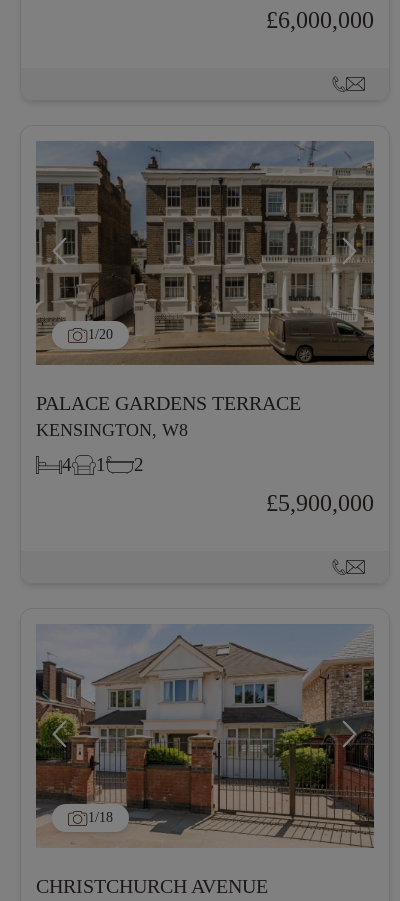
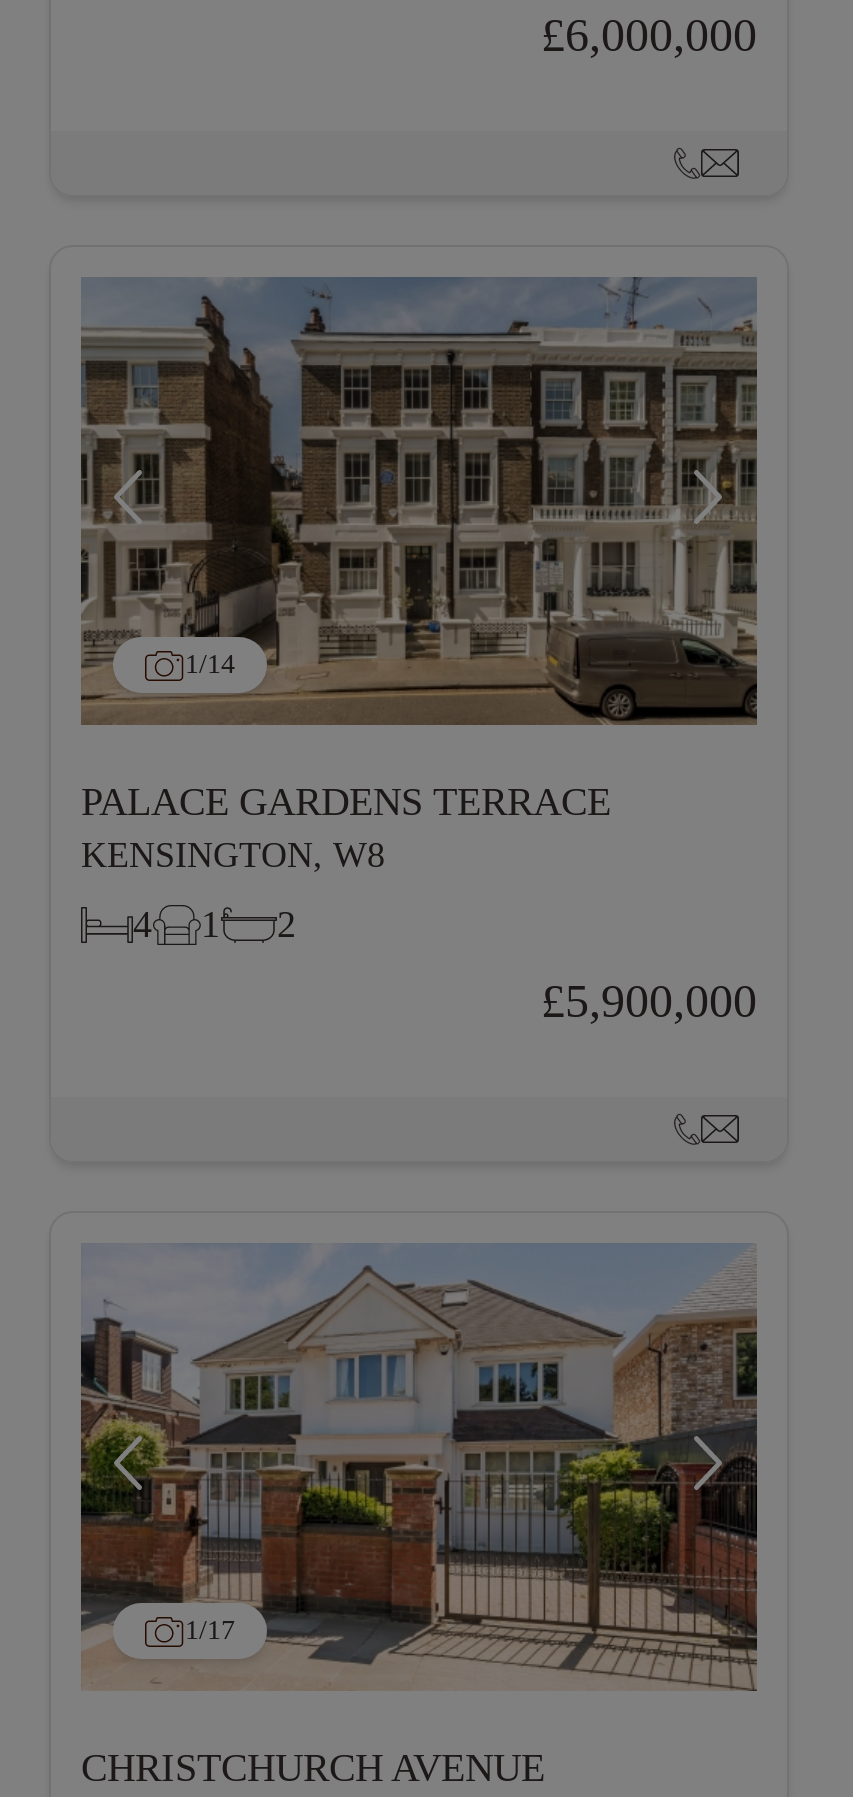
[88,327,113,342] 1/20 -> [185,650,235,680] 1/14
[88,810,113,825] 1/18 -> [185,1616,235,1646] 1/17

